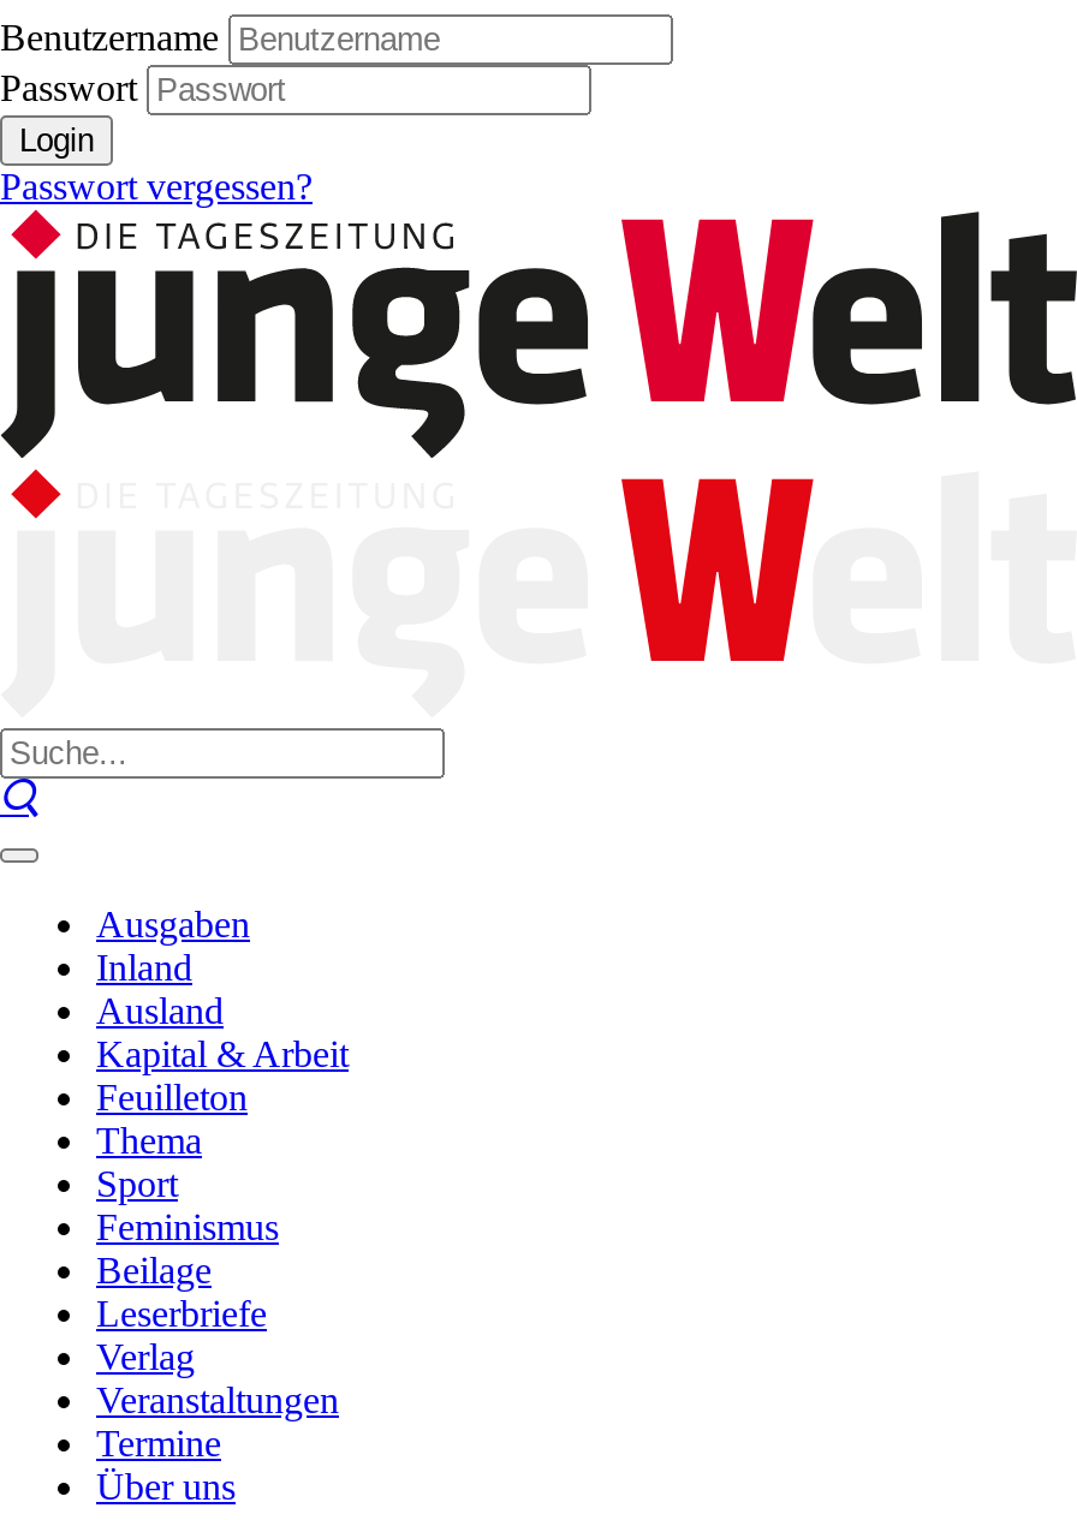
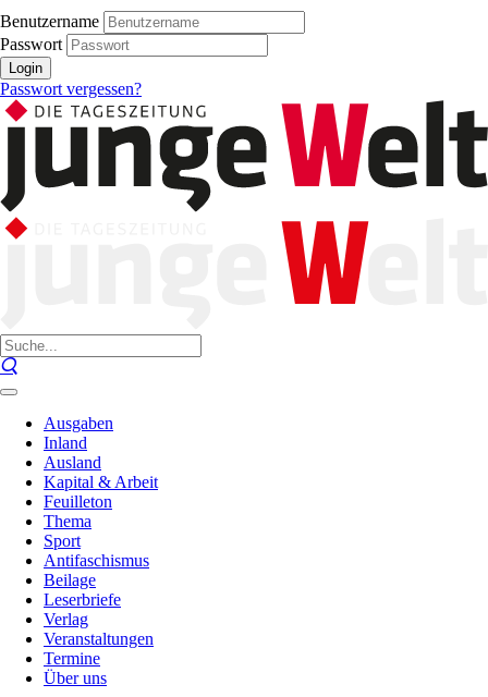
[96,1206,279,1247] Feminismus -> [44,551,149,570] Antifaschismus

